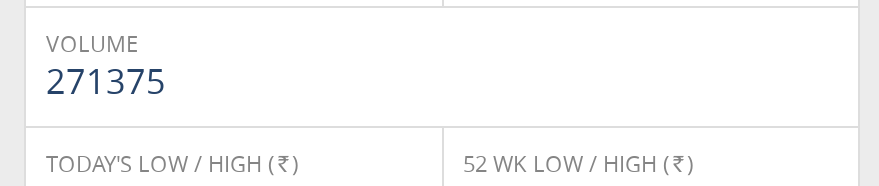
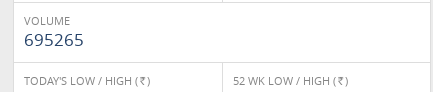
[46,58,166,104] 271375 -> [24,28,84,51] 695265

